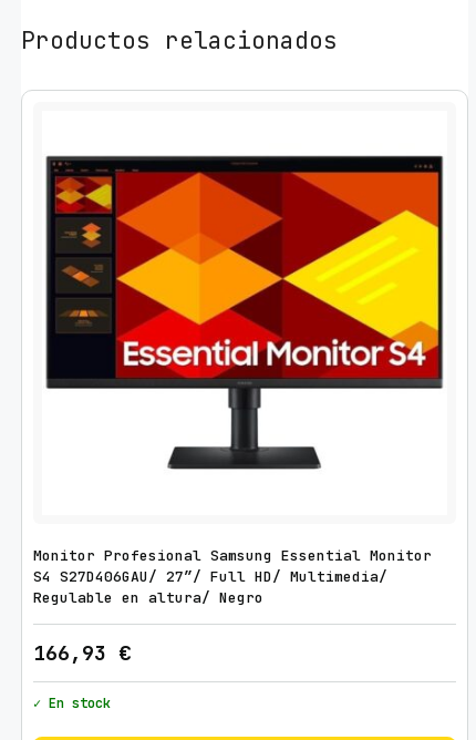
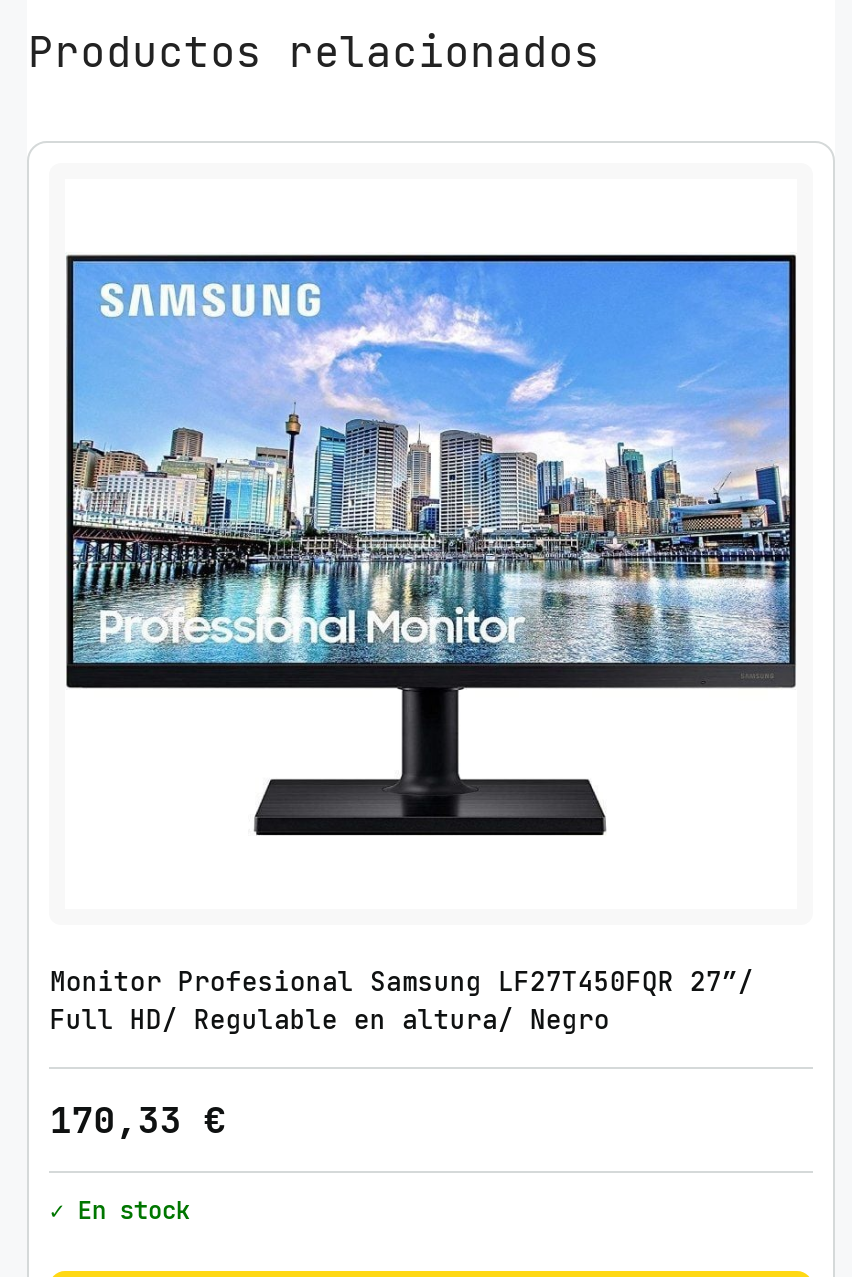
[43,155,447,474] [image] -> [65,253,799,837] [image]
[34,546,432,607] Monitor Profesional Samsung Essential Monitor | S4 S27D406GAU/ 27″/ Full HD/ Multimedia/ | Regulable en altura/ Negro -> [50,965,754,1037] Monitor Profesional Samsung LF27T450FQR 27″/ | Full HD/ Regulable en altura/ Negro
[34,641,131,666] 166,93 € -> [50,1098,226,1144] 170,33 €

